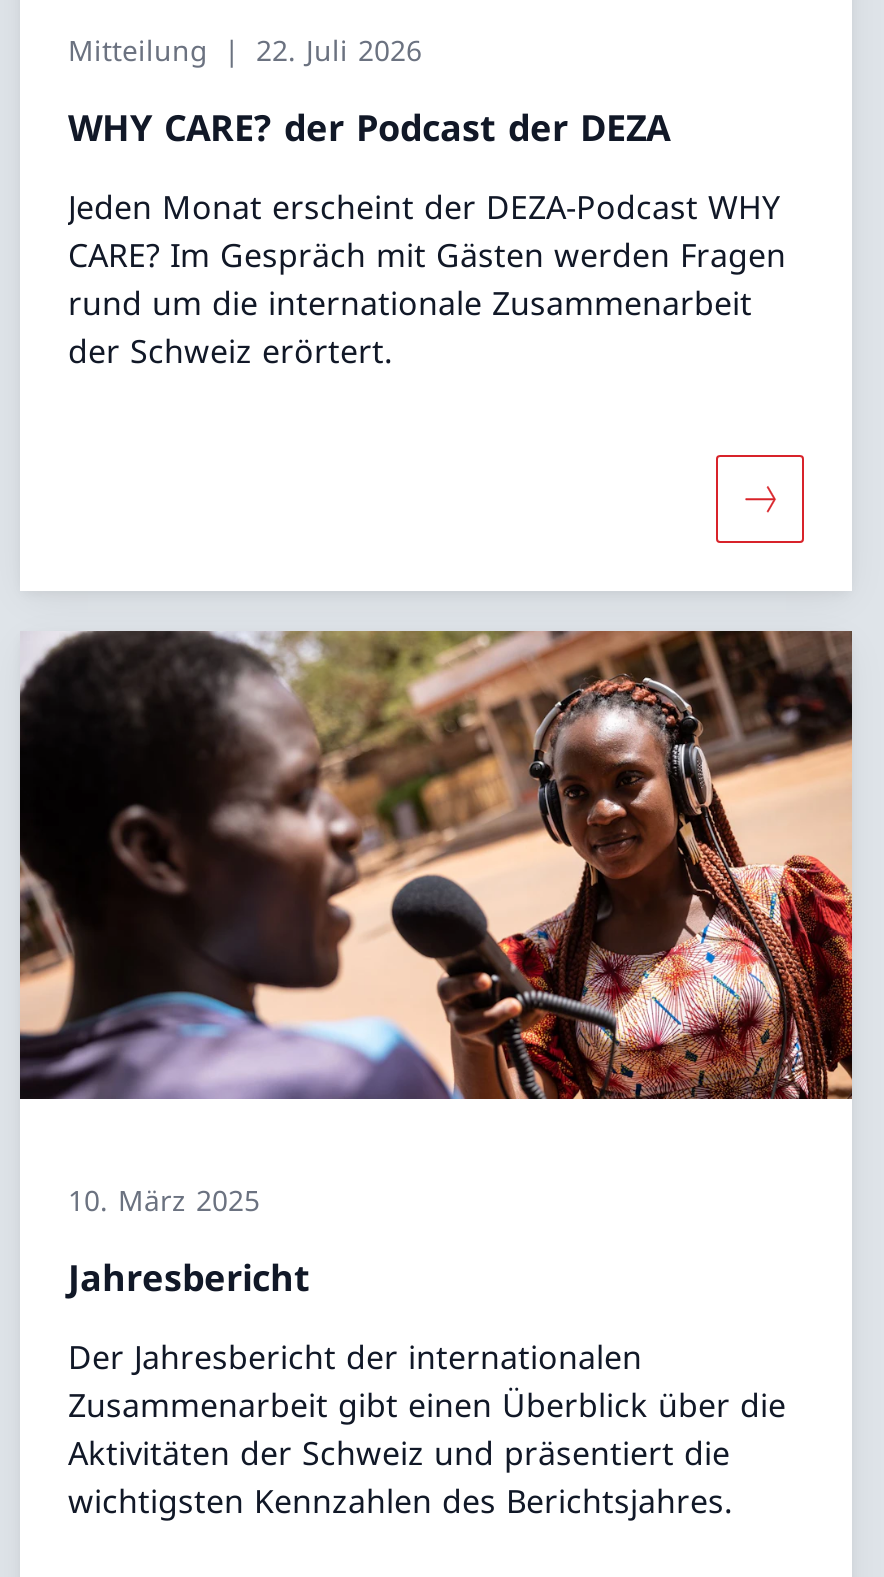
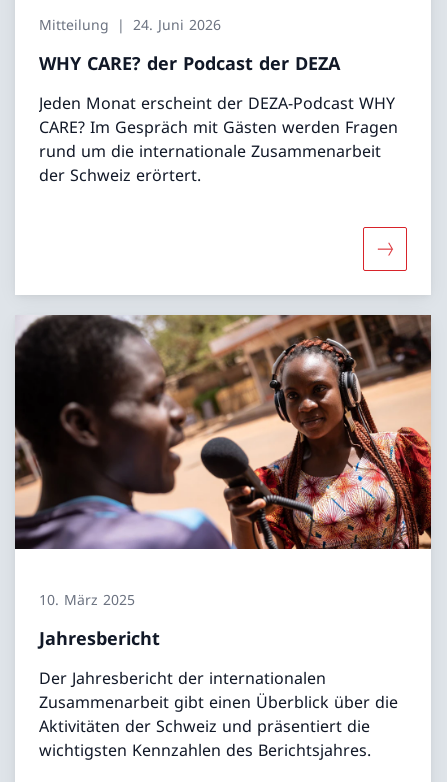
[68,31,422,69] Mitteilung 22. Juli 2026 -> [39,15,221,34] Mitteilung 24. Juni 2026

